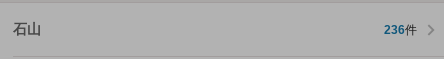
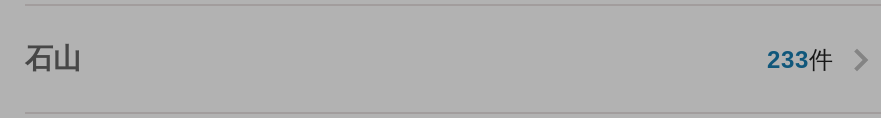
[384,22,417,36] 236件 -> [767,46,833,74] 233件

